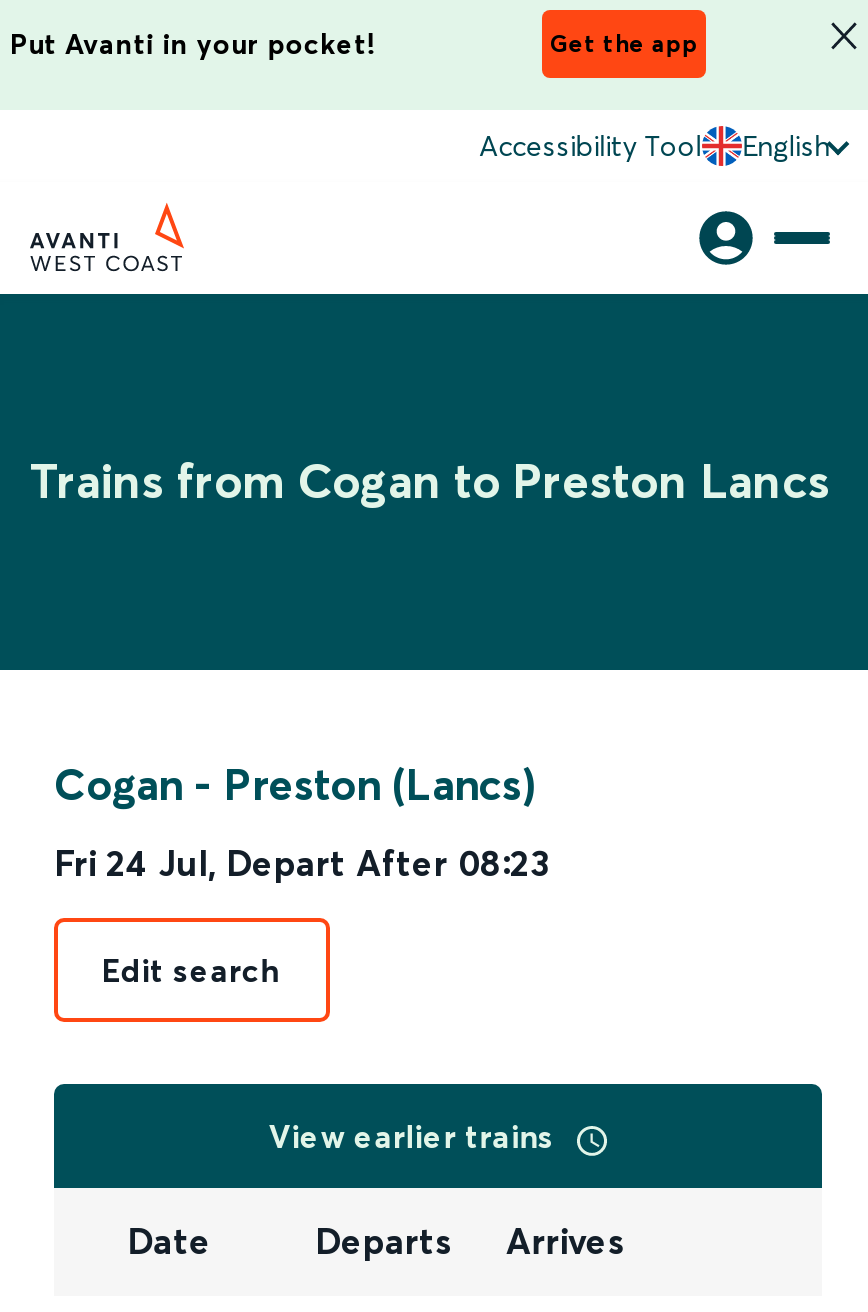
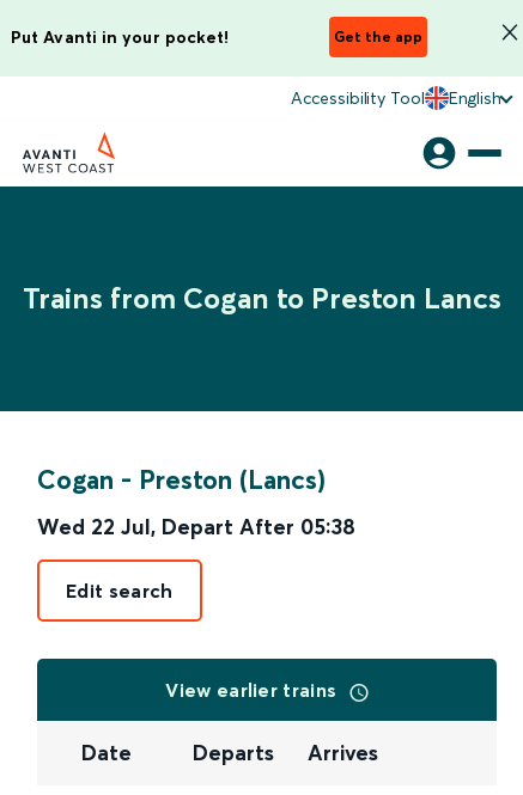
[54,840,550,886] Fri 24 Jul, Depart After 08:23 -> [37,513,355,540] Wed 22 Jul, Depart After 05:38

